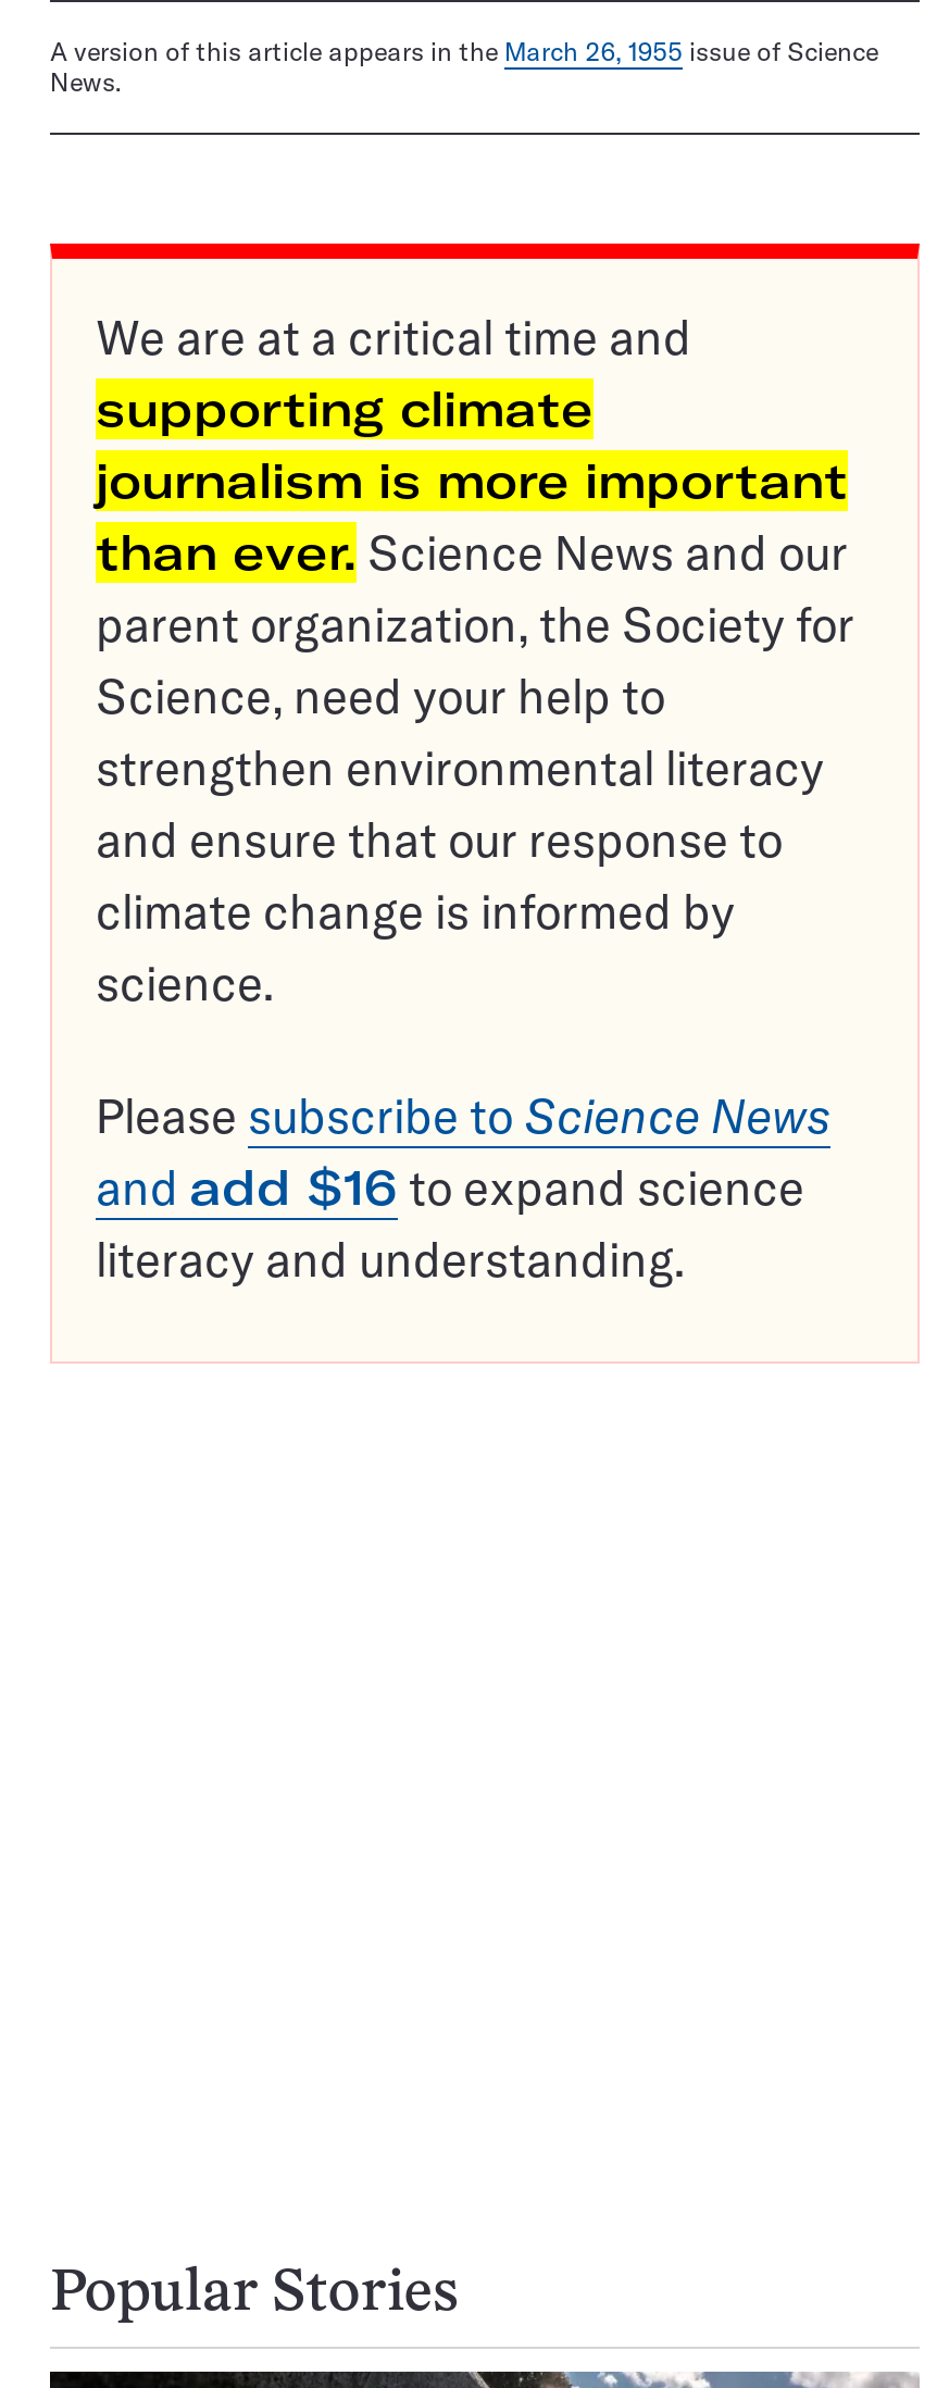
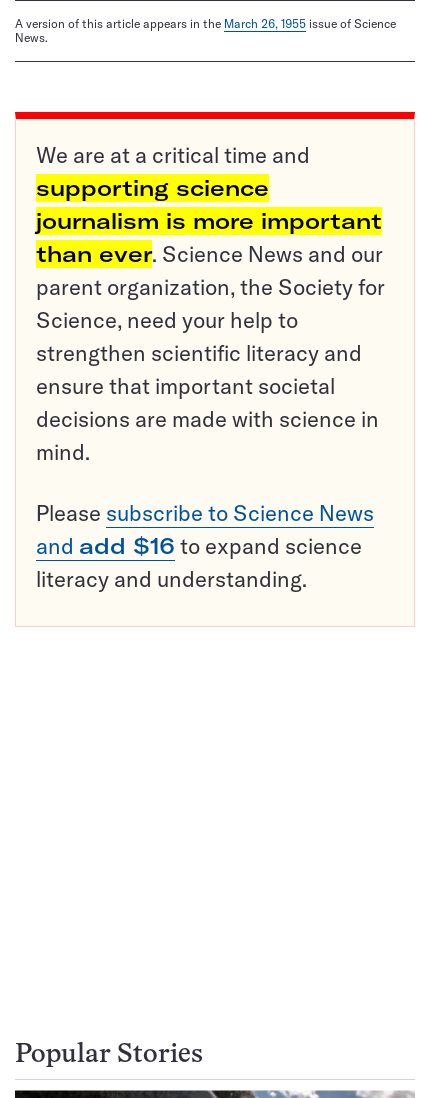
[96,379,594,440] supporting climate -> [36,174,269,202] supporting science
[96,738,824,1014] strengthen environmental literacy | and ensure that our response to | climate change is informed by | science. -> [36,339,379,466] strengthen scientific literacy and | ensure that important societal | decisions are made with science in | mind.

